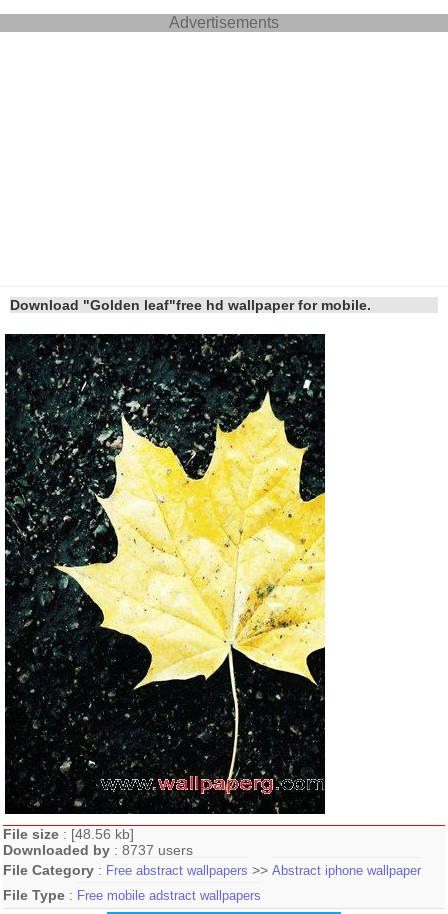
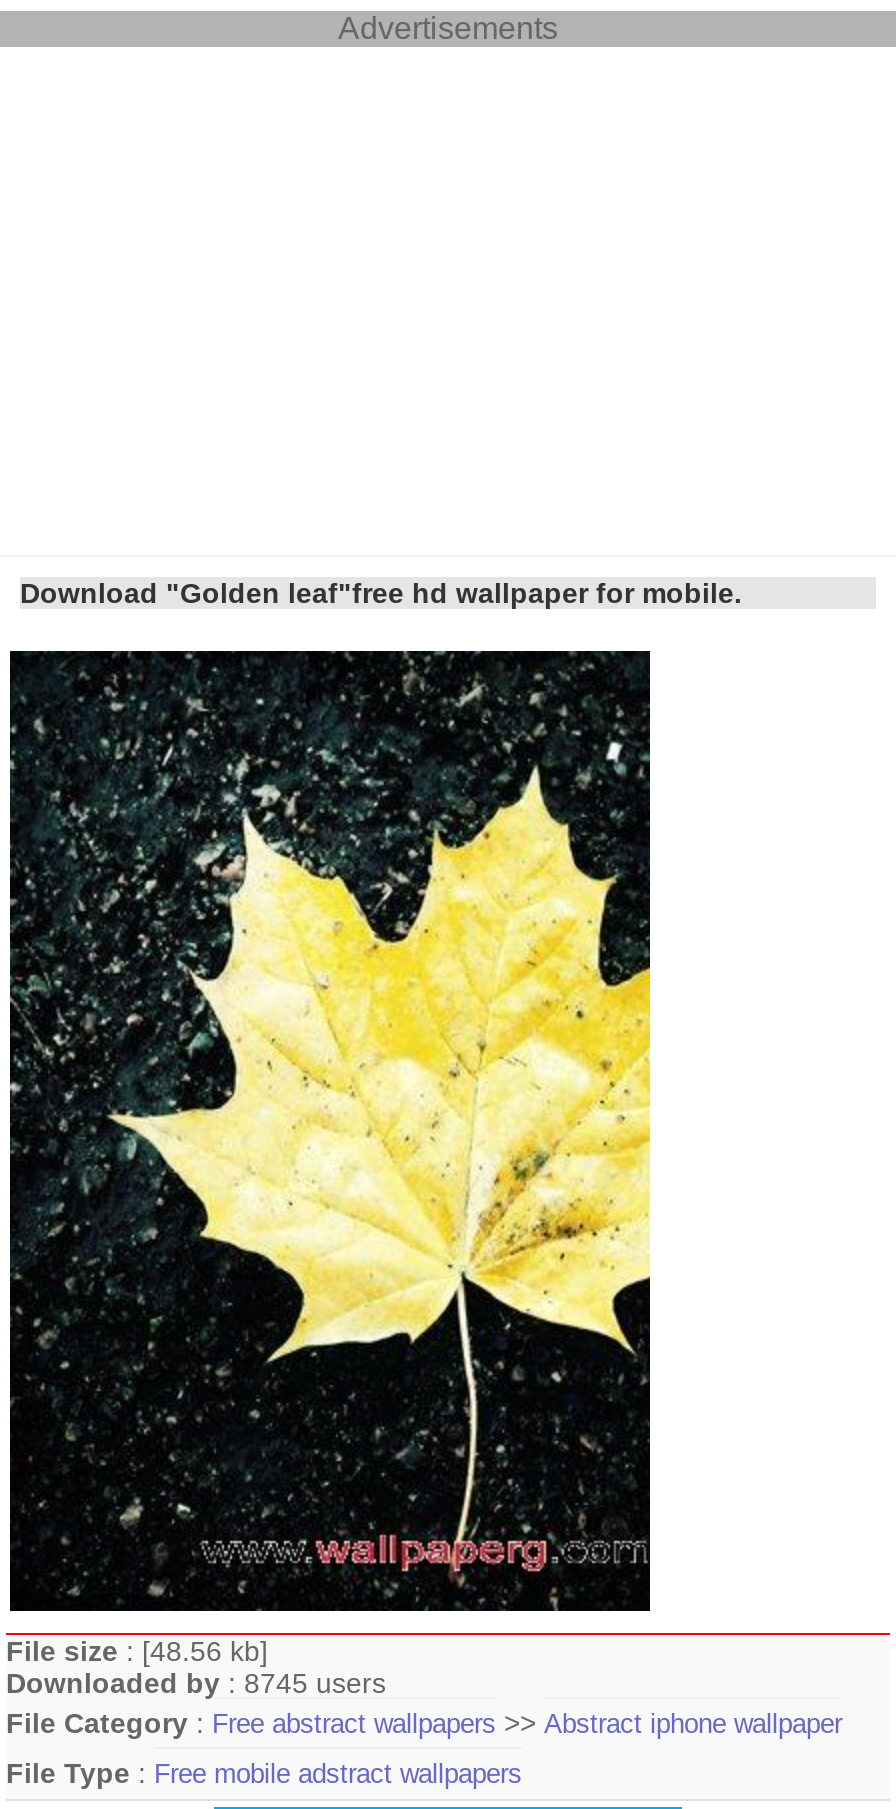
[3,842,193,858] Downloaded by: 8737 users -> [6,1667,386,1699] Downloaded by: 8745 users

